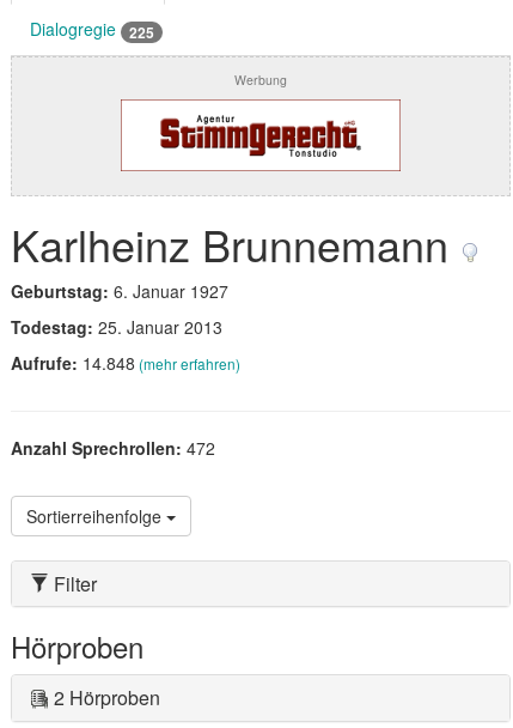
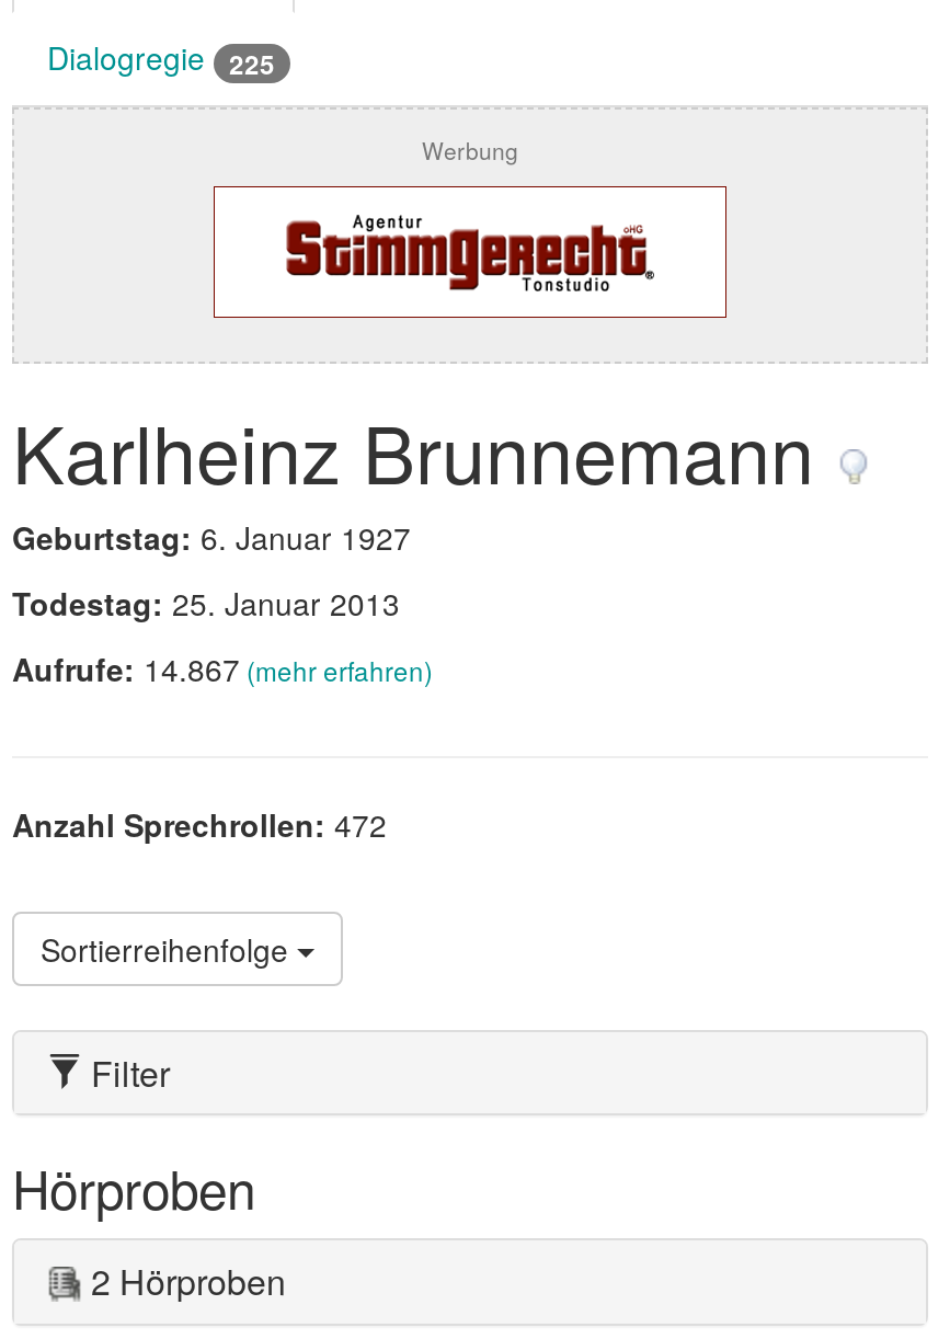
[11,350,240,374] Aufrufe: 14.848 (mehr erfahren) -> [12,646,433,690] Aufrufe: 14.867 (mehr erfahren)

